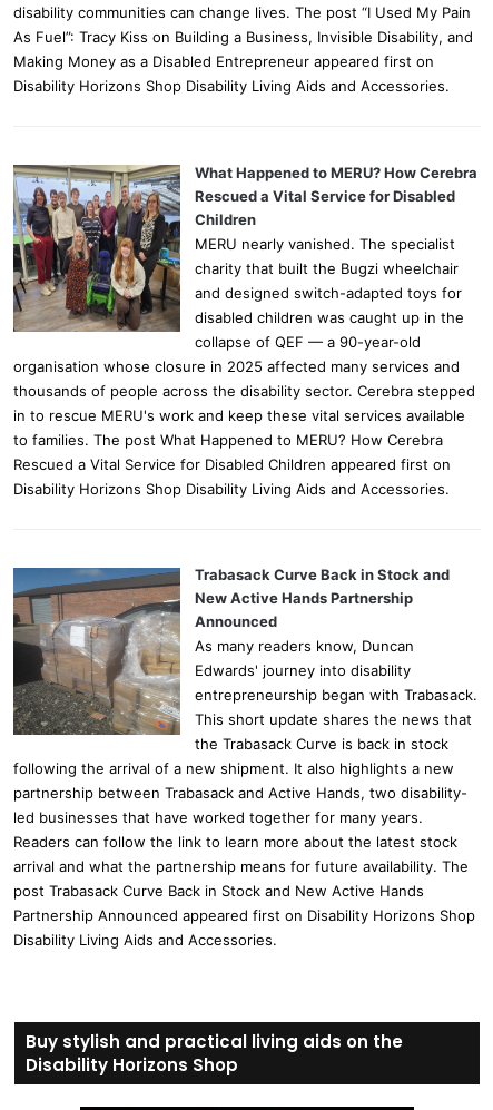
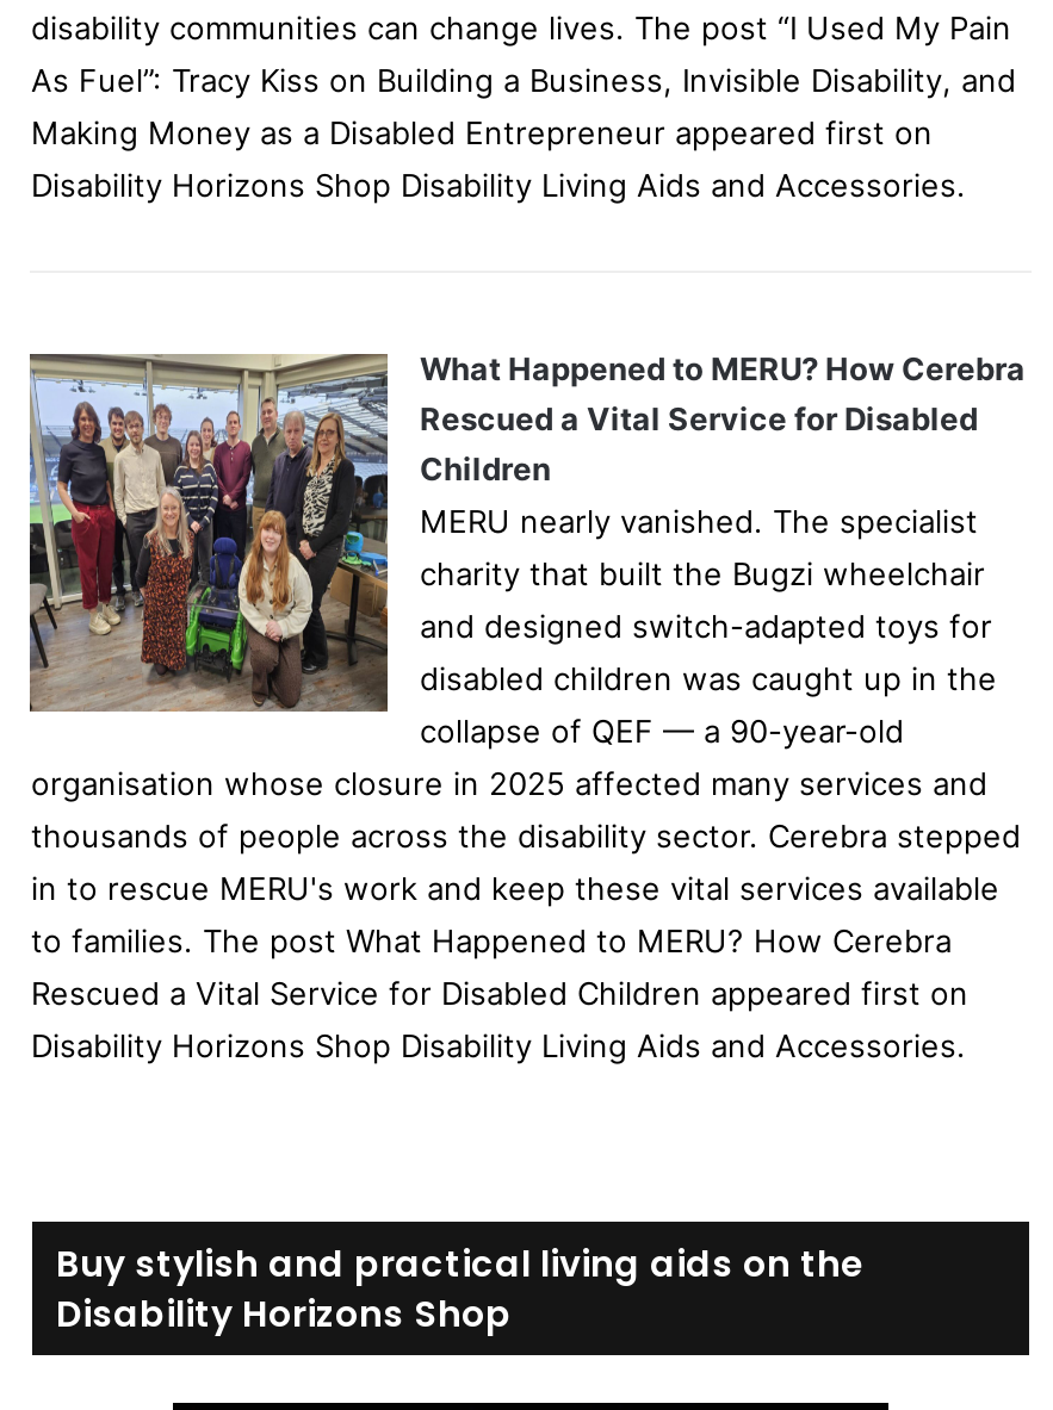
[12,566,478,949] [image] | Trabasack Curve Back in Stock and | New Active Hands Partnership | Announced | As many readers know, Duncan | Edwards' journey into disability | entrepreneurship began with Trabasack. | This short update shares the news that | the Trabasack Curve is back in stock | following the arrival of a new shipment. It also highlights a new | partnership between Trabasack and Active Hands, two disability- | led businesses that have worked together for many years. | Readers can follow the link to learn more about the latest stock | arrival and what the partnership means for future availability. The | post Trabasack Curve Back in Stock and New Active Hands | Partnership Announced appeared first on Disability Horizons Shop | Disability Living Aids and Accessories. -> none

